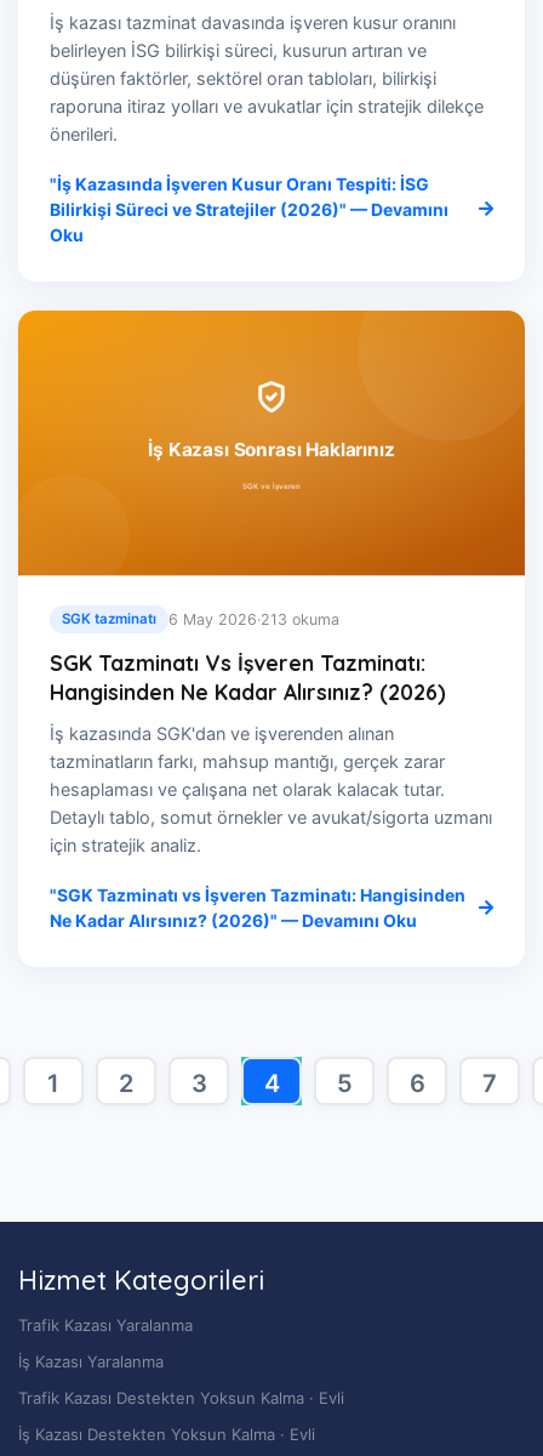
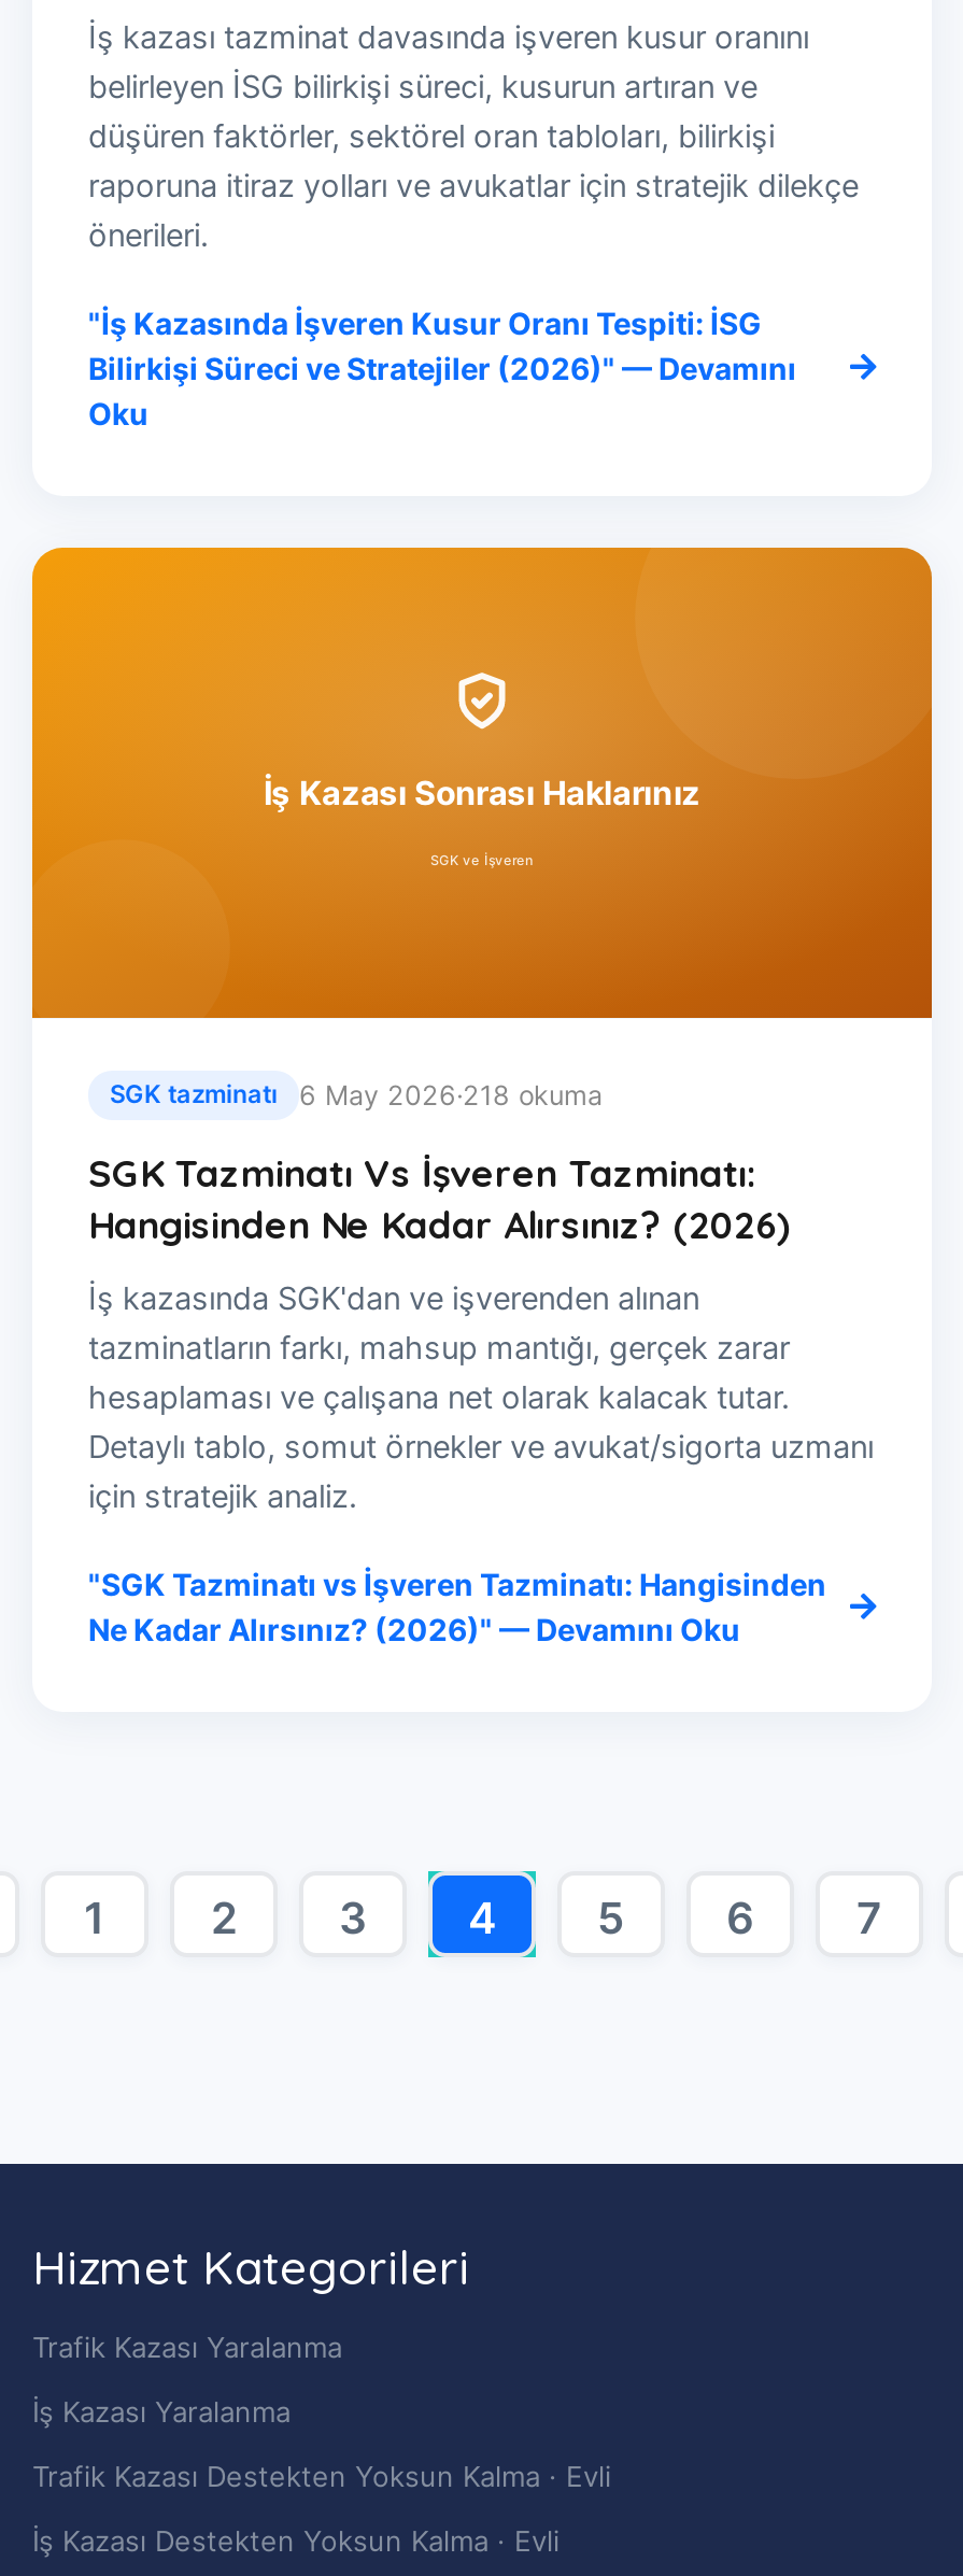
[62,610,339,628] SGK tazminatı 6 May 2026·213 okuma -> [110,1079,603,1111] SGK tazminatı 6 May 2026·218 okuma

